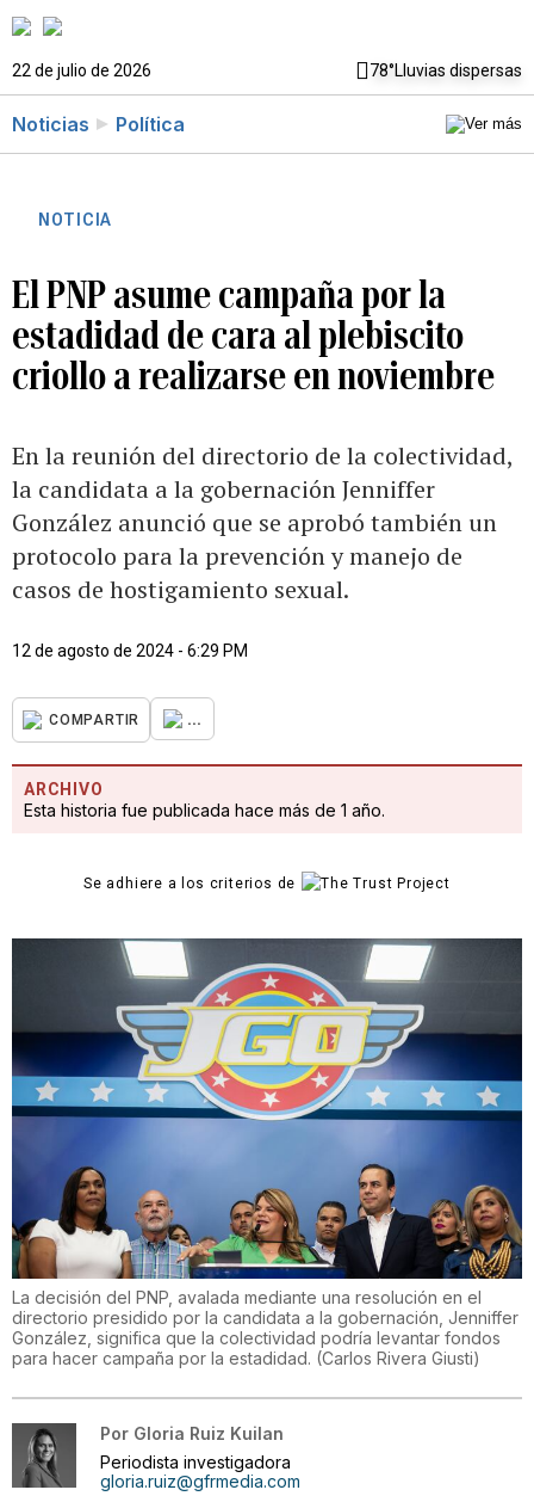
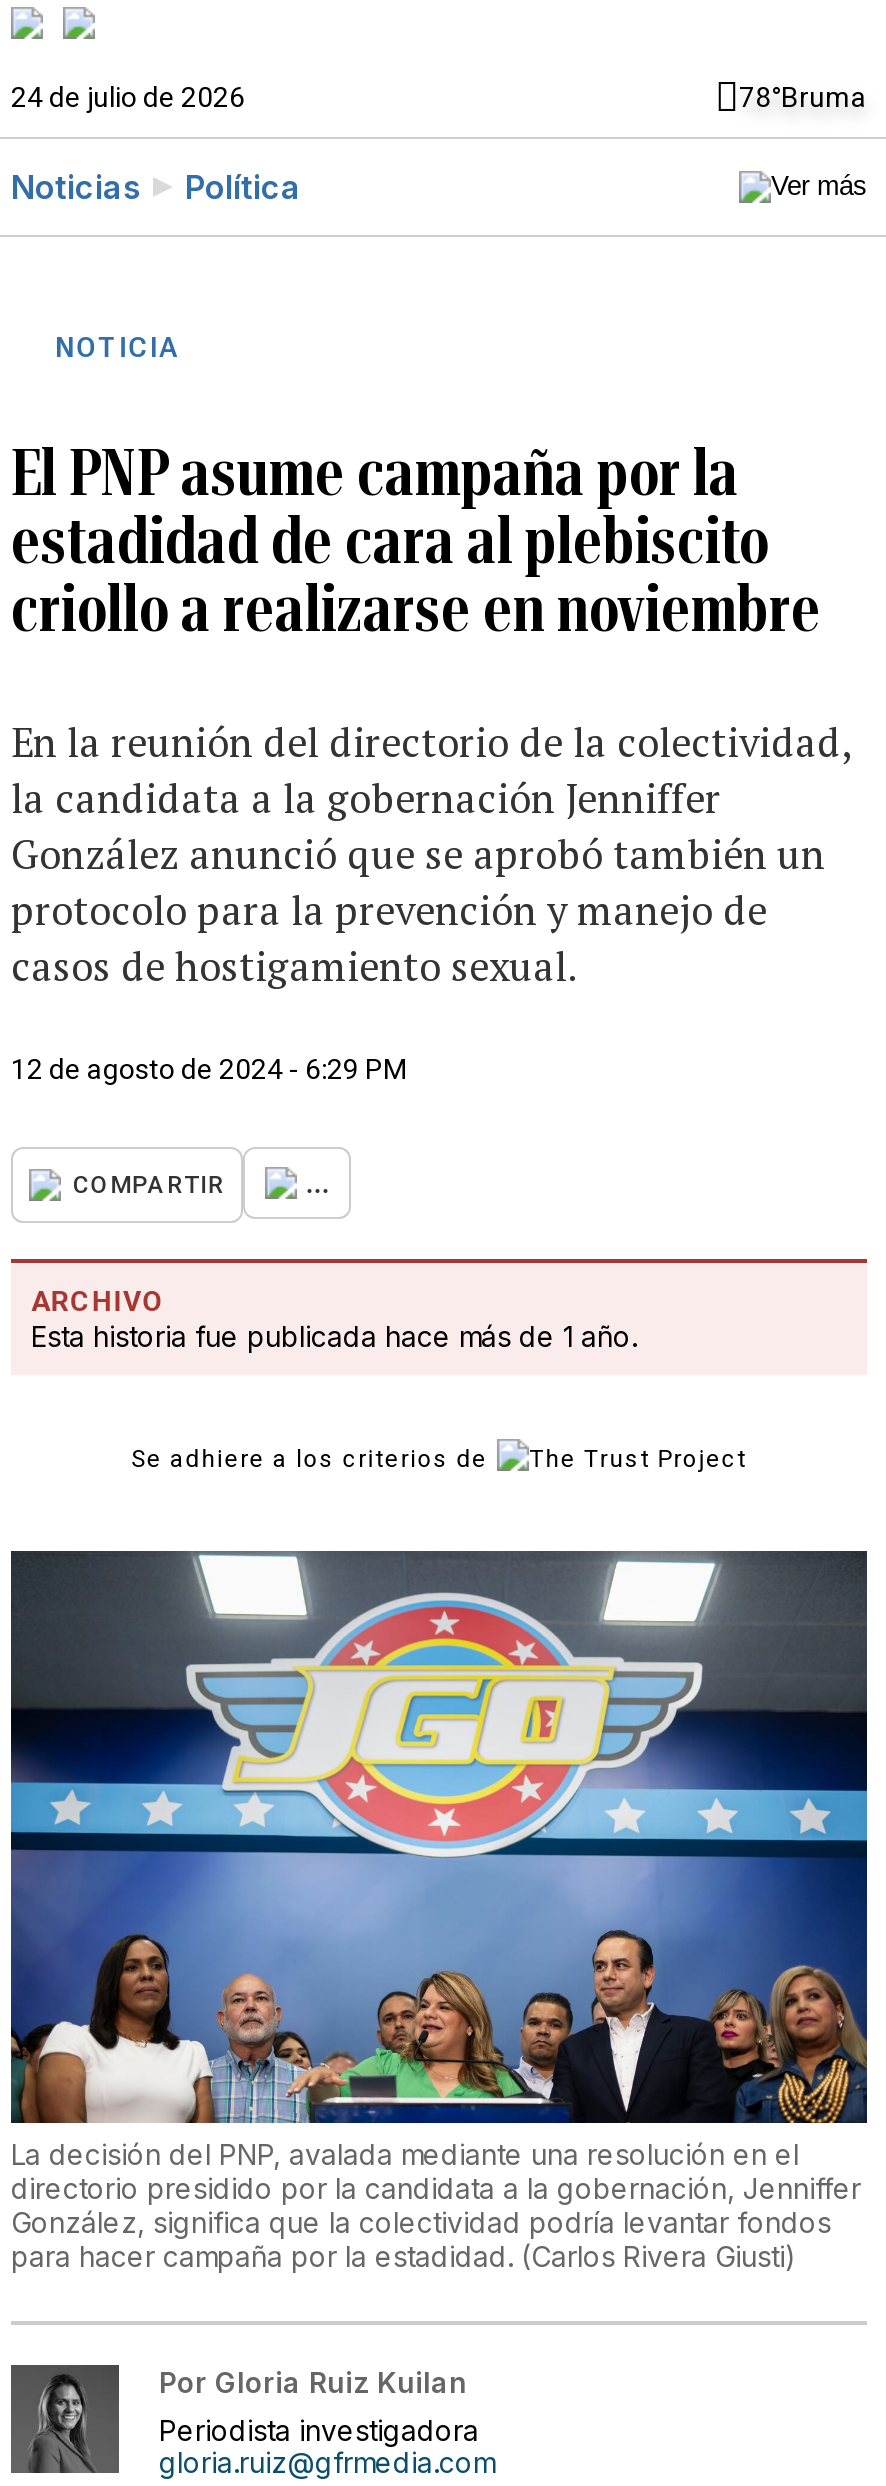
[12,61,522,80] 22 de julio de 2026 | 78°Lluvias dispersas -> [11,81,867,113] 24 de julio de 2026 | 78°Bruma

